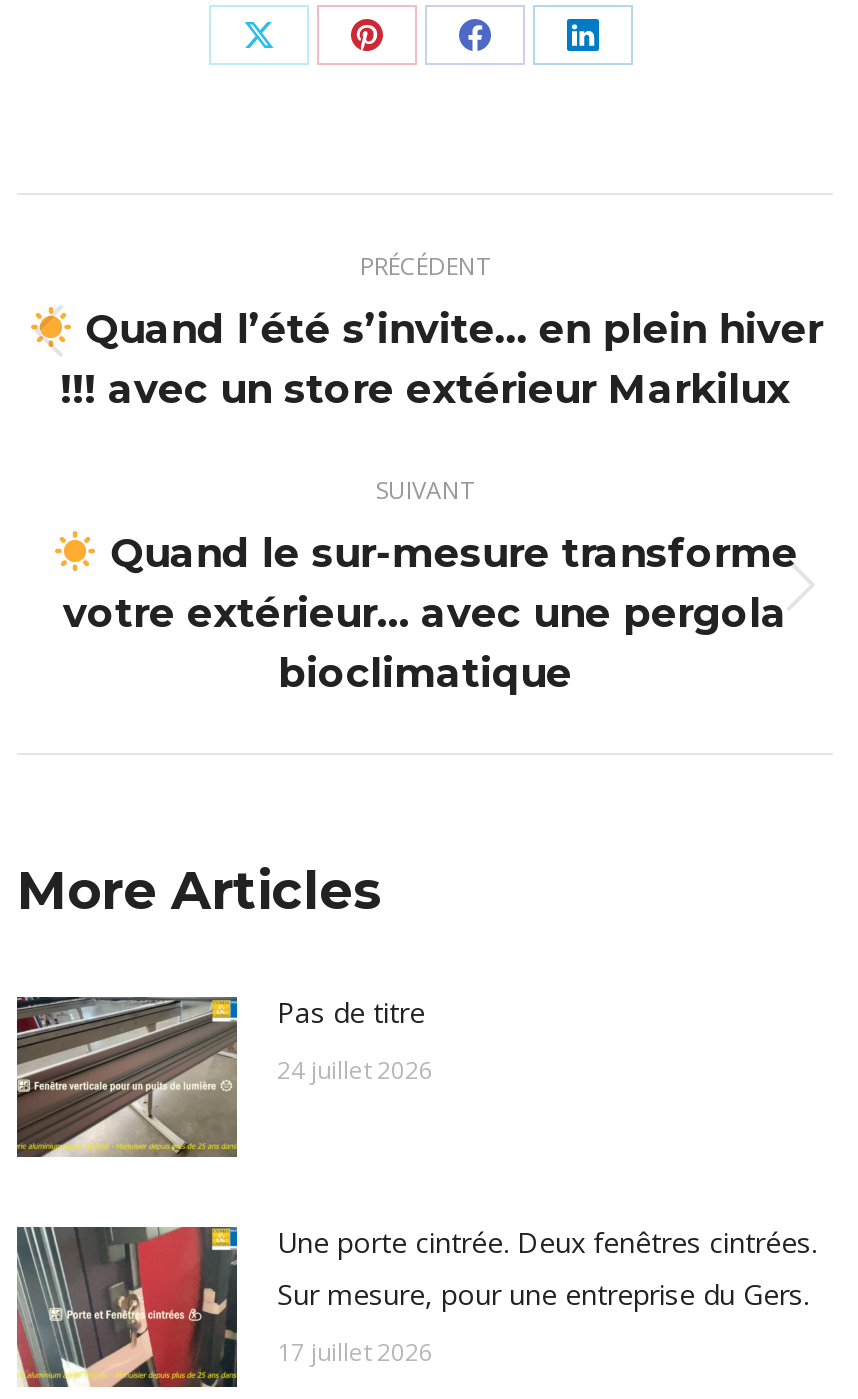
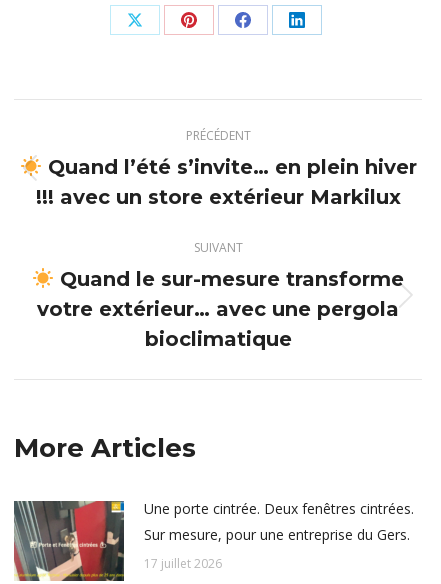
[15,993,433,1158] [image] | Pas de titre | 24 juillet 2026 -> none

